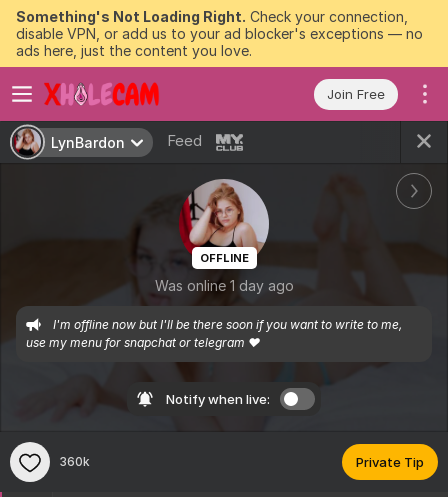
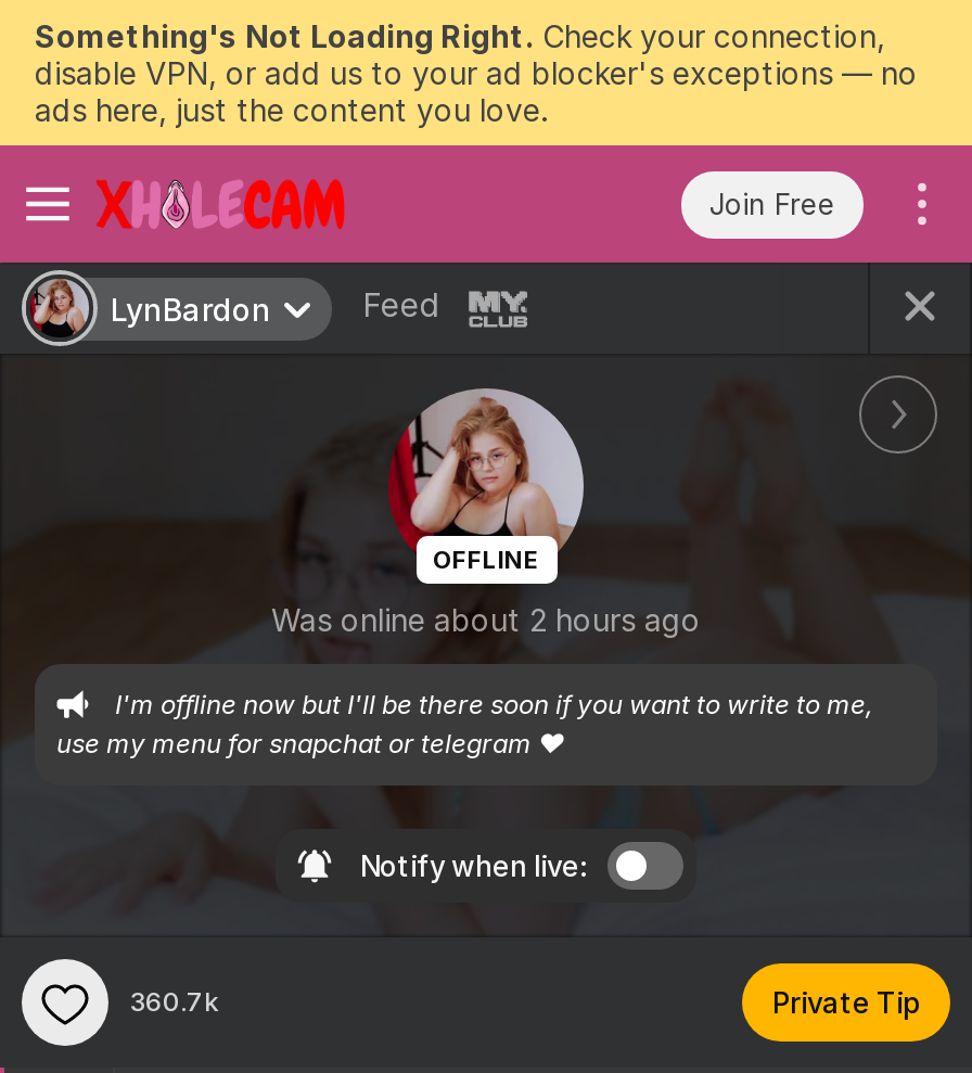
[154,277,293,294] Was online 1 day ago -> [271,601,701,638] Was online about 2 hours ago
[60,454,90,469] 360k -> [130,986,219,1018] 360.7k

